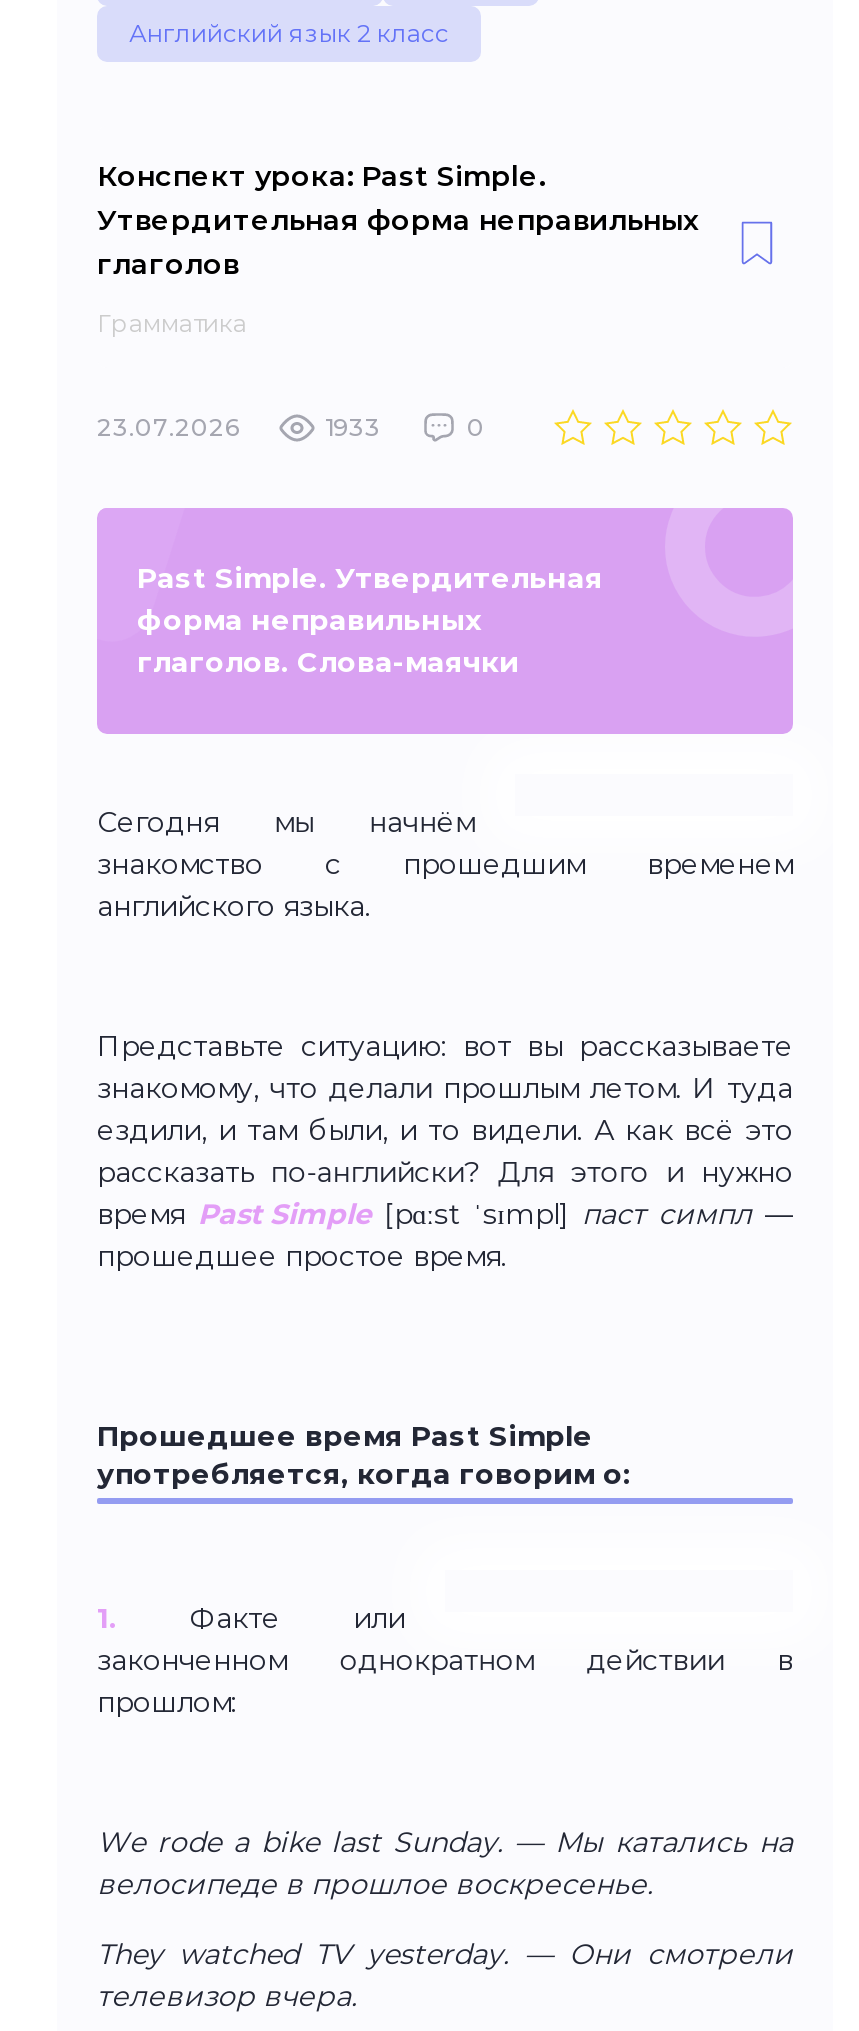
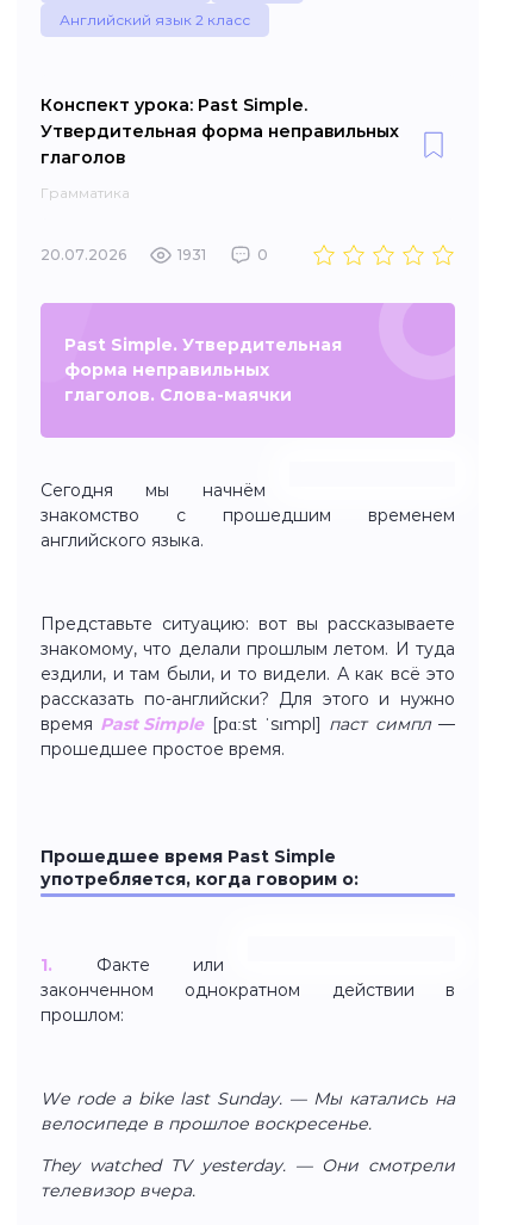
[97,412,239,442] 23.07.2026 -> [40,245,126,263] 20.07.2026
[325,412,381,442] 1933 -> [177,245,206,263] 1931

